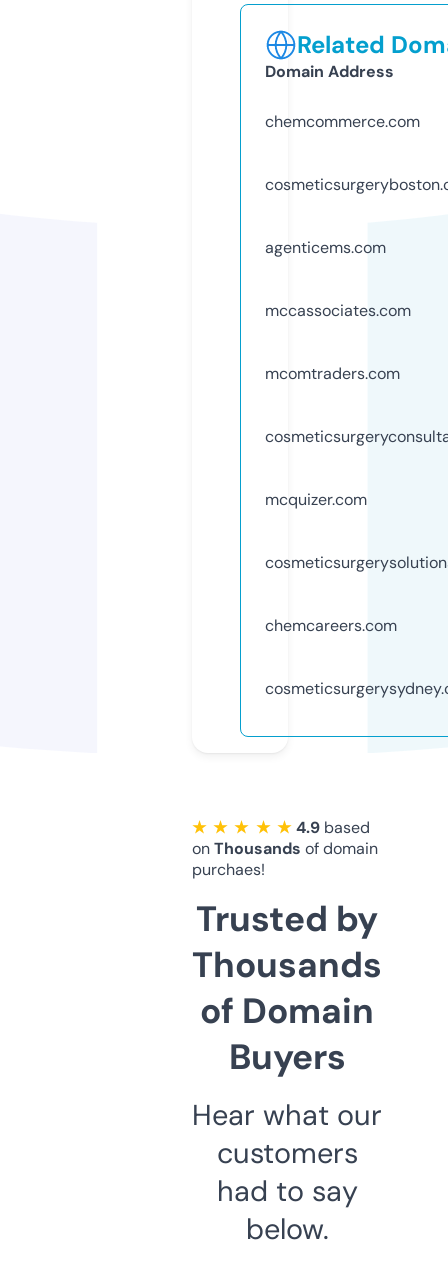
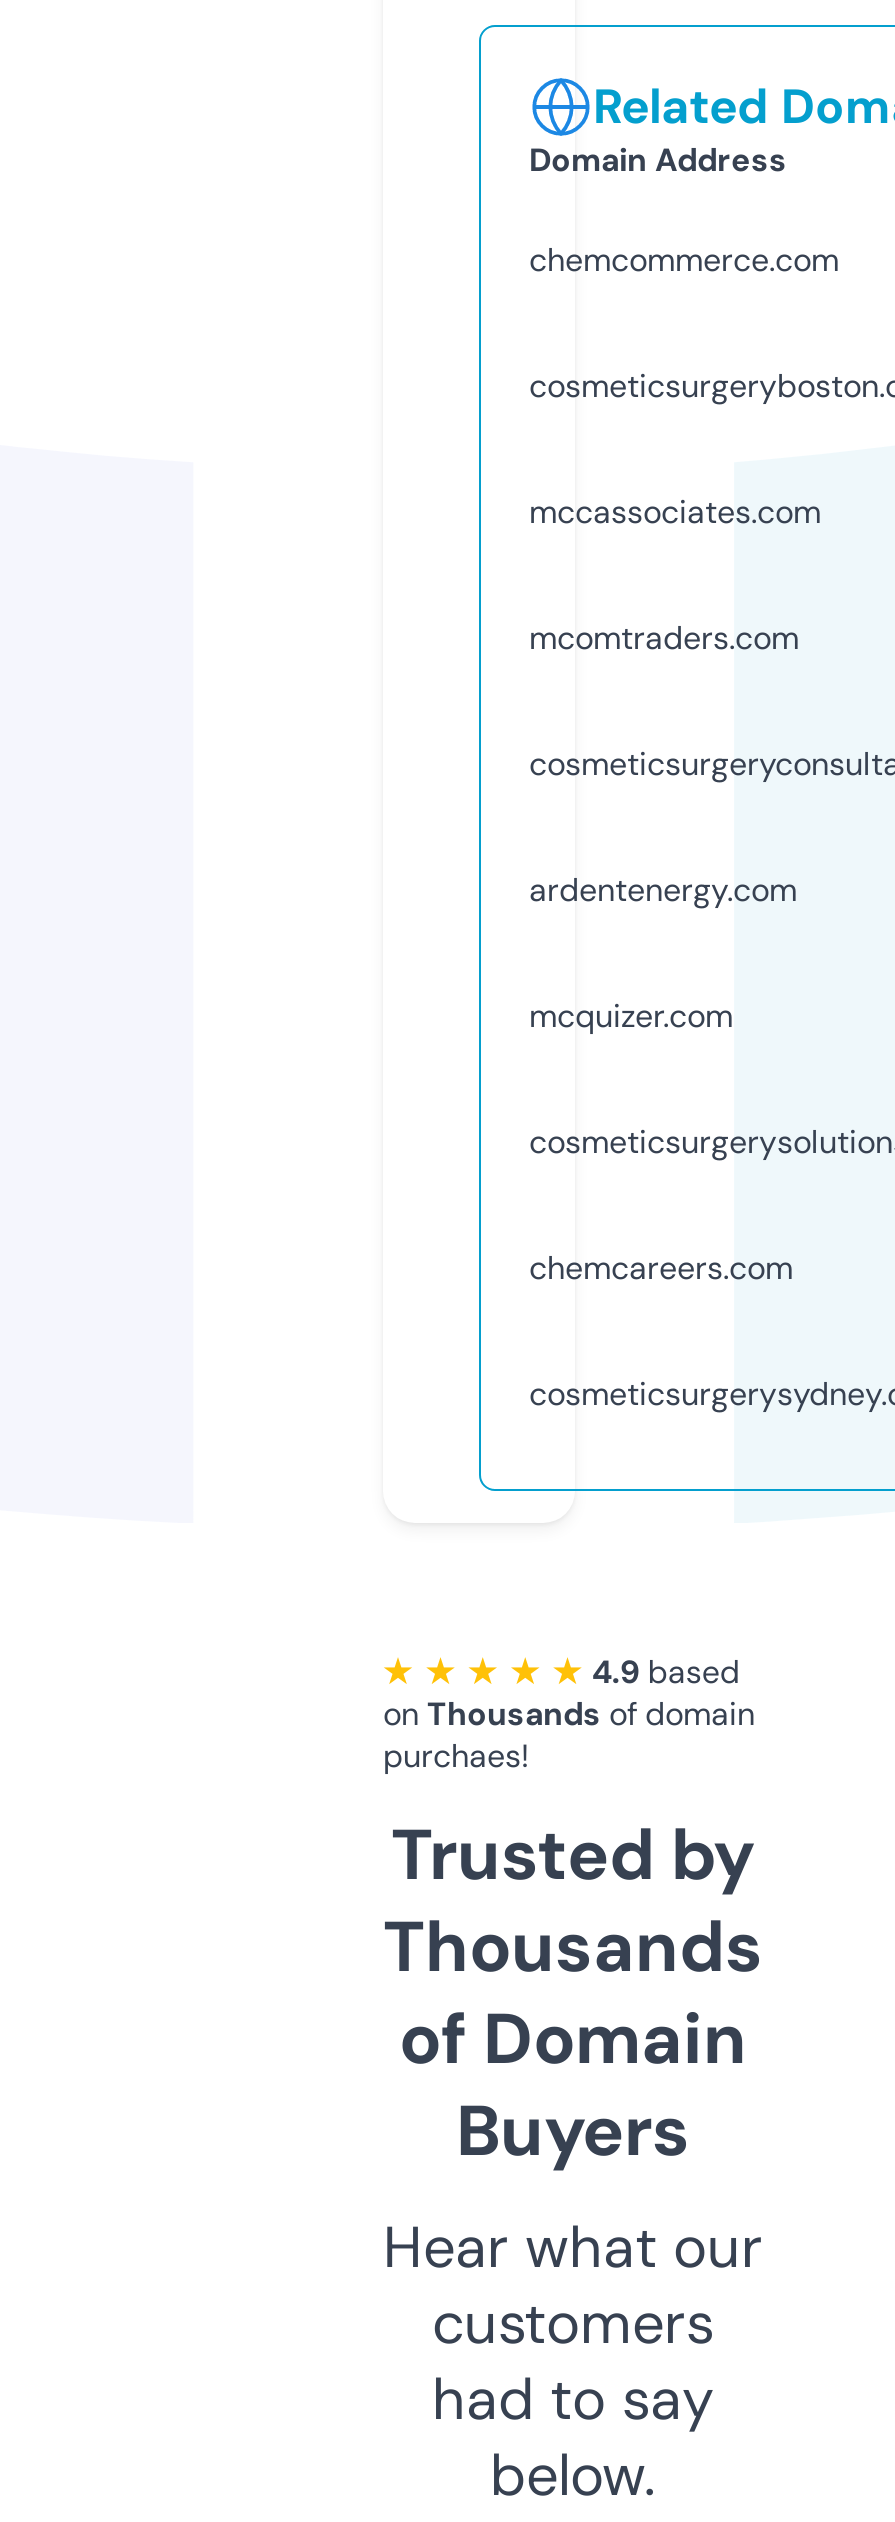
[265,237,386,258] agenticems.com -> none
moved [265,300,411,384] -> [529,491,821,659]: mccassociates.com | mcomtraders.com
none -> [529,869,797,911] ardentenergy.com

